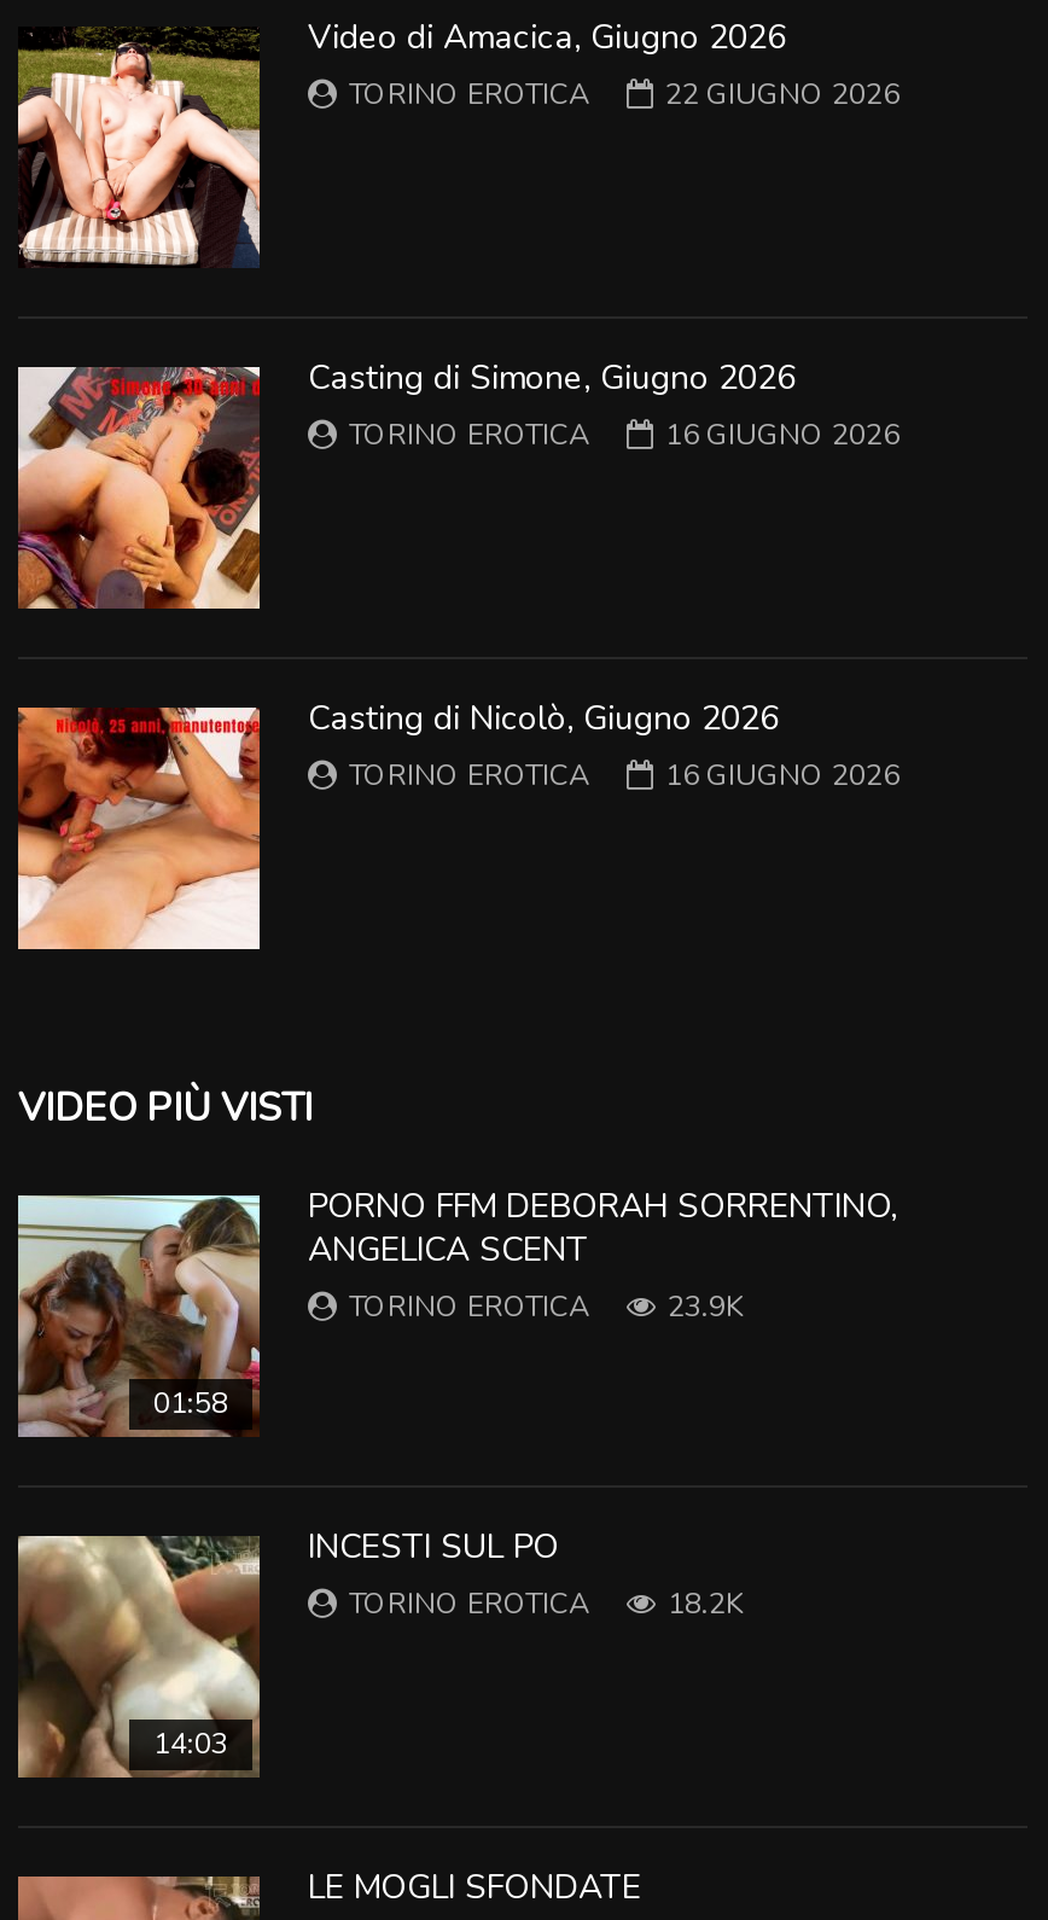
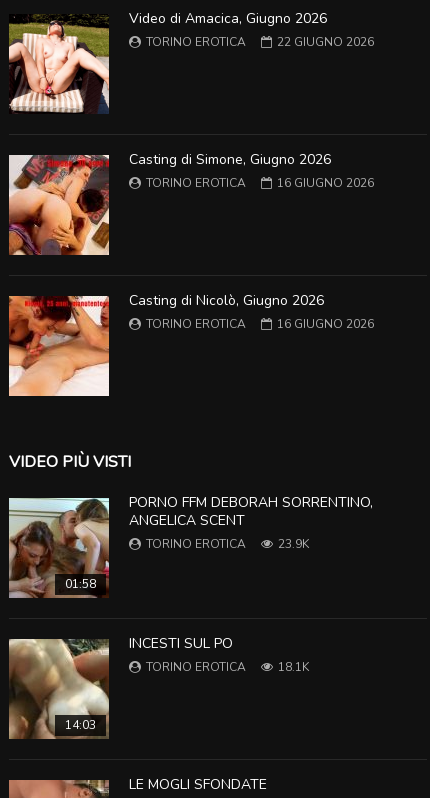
[349,1585,743,1624] TORINO EROTICA 18.2K -> [146,659,309,675] TORINO EROTICA 18.1K

